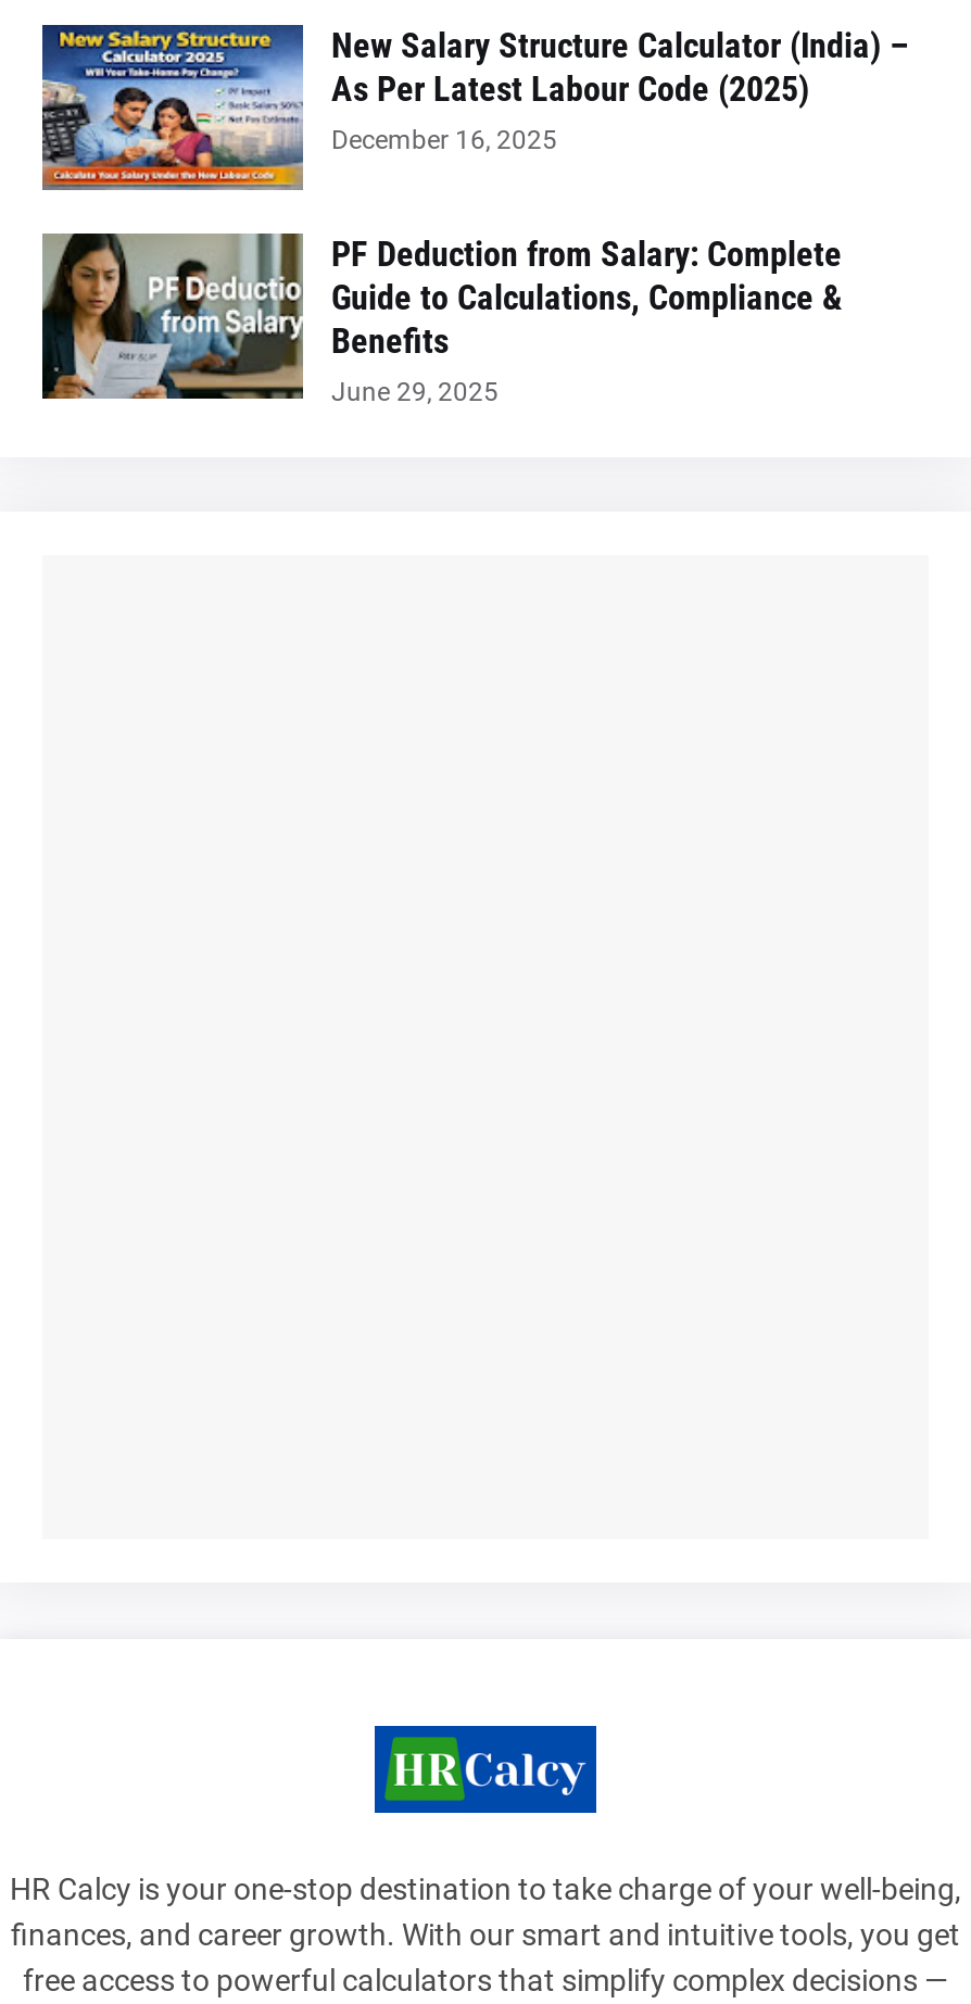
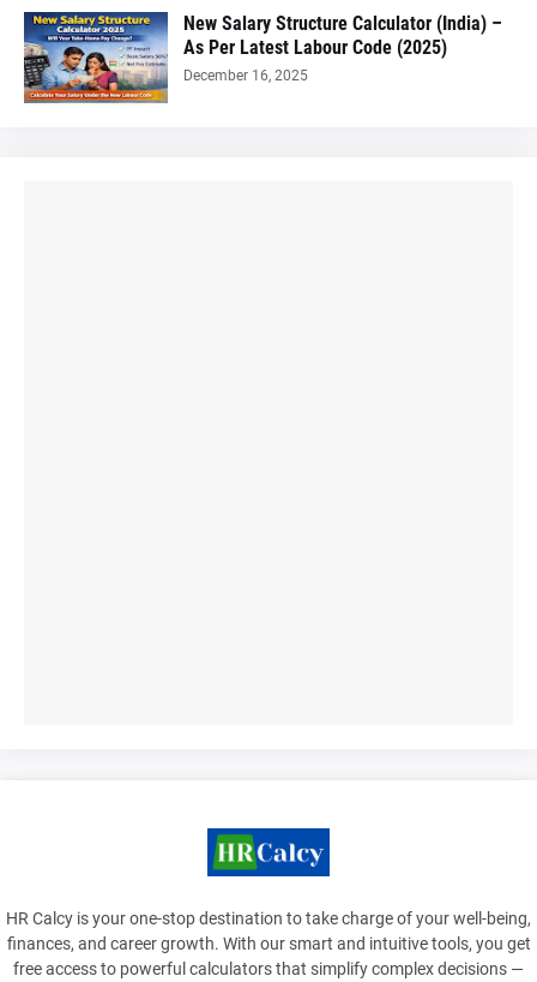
[40,231,842,407] [image] | PF Deduction from Salary: Complete | Guide to Calculations, Compliance & | Benefits | June 29, 2025 -> none

